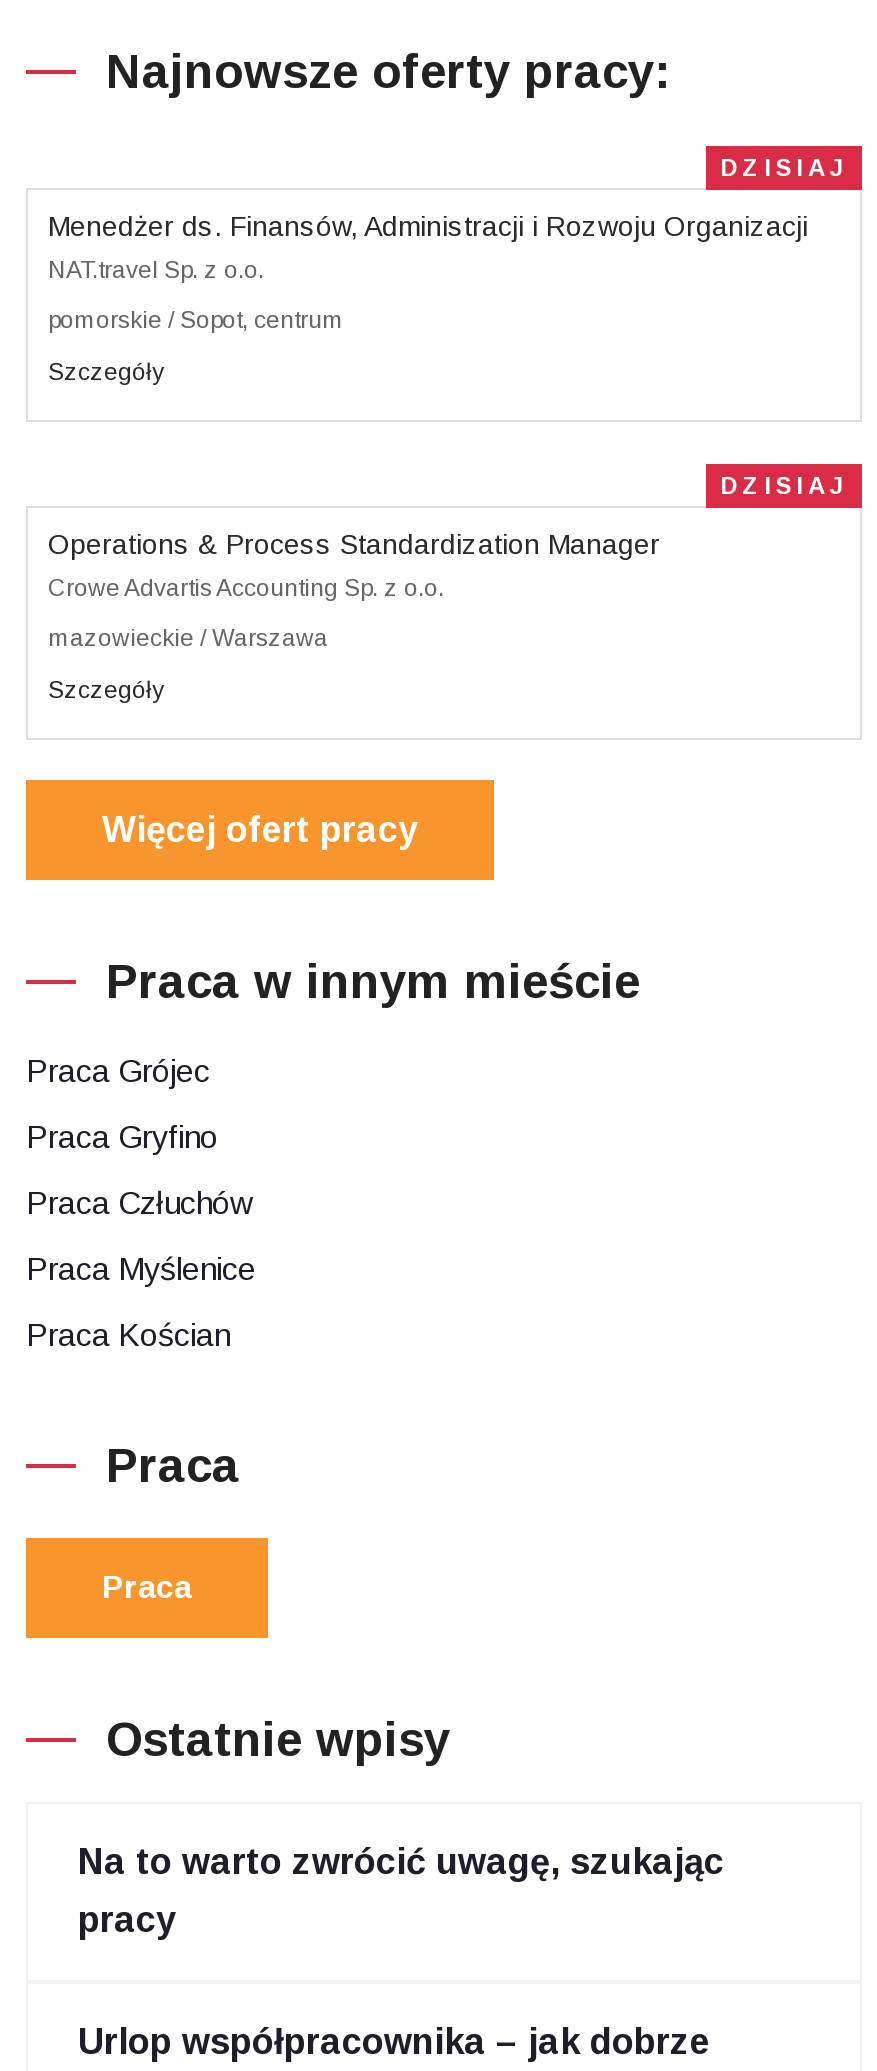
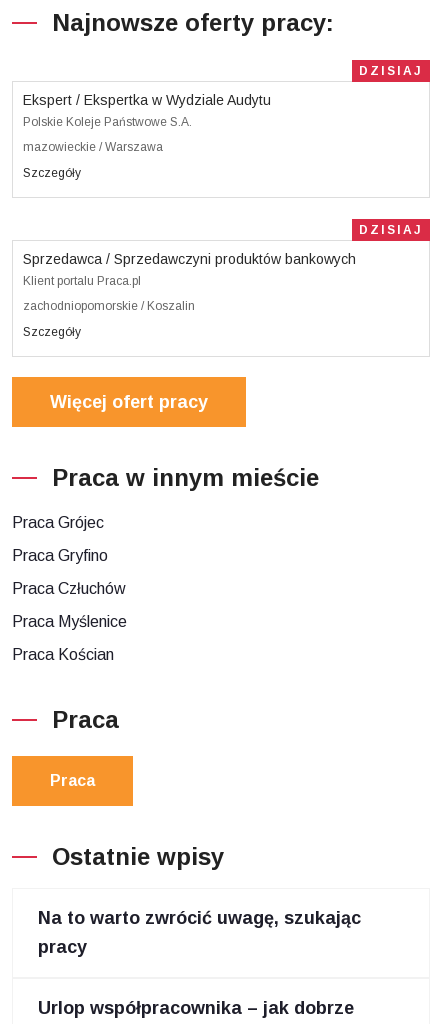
[48,210,808,284] Menedżer ds. Finansów, Administracji i Rozwoju Organizacji | NAT.travel Sp. z o.o. -> [23,92,271,129] Ekspert / Ekspertka w Wydziale Audytu | Polskie Koleje Państwowe S.A.
[48,306,344,334] pomorskie / Sopot, centrum -> none
none -> [23,299,195,313] zachodniopomorskie / Koszalin
[48,528,660,602] Operations & Process Standardization Manager | Crowe Advartis Accounting Sp. z o.o. -> [23,251,356,288] Sprzedawca / Sprzedawczyni produktów bankowych | Klient portalu Praca.pl
moved [48,624,328,652] -> [23,140,163,154]: mazowieckie / Warszawa

